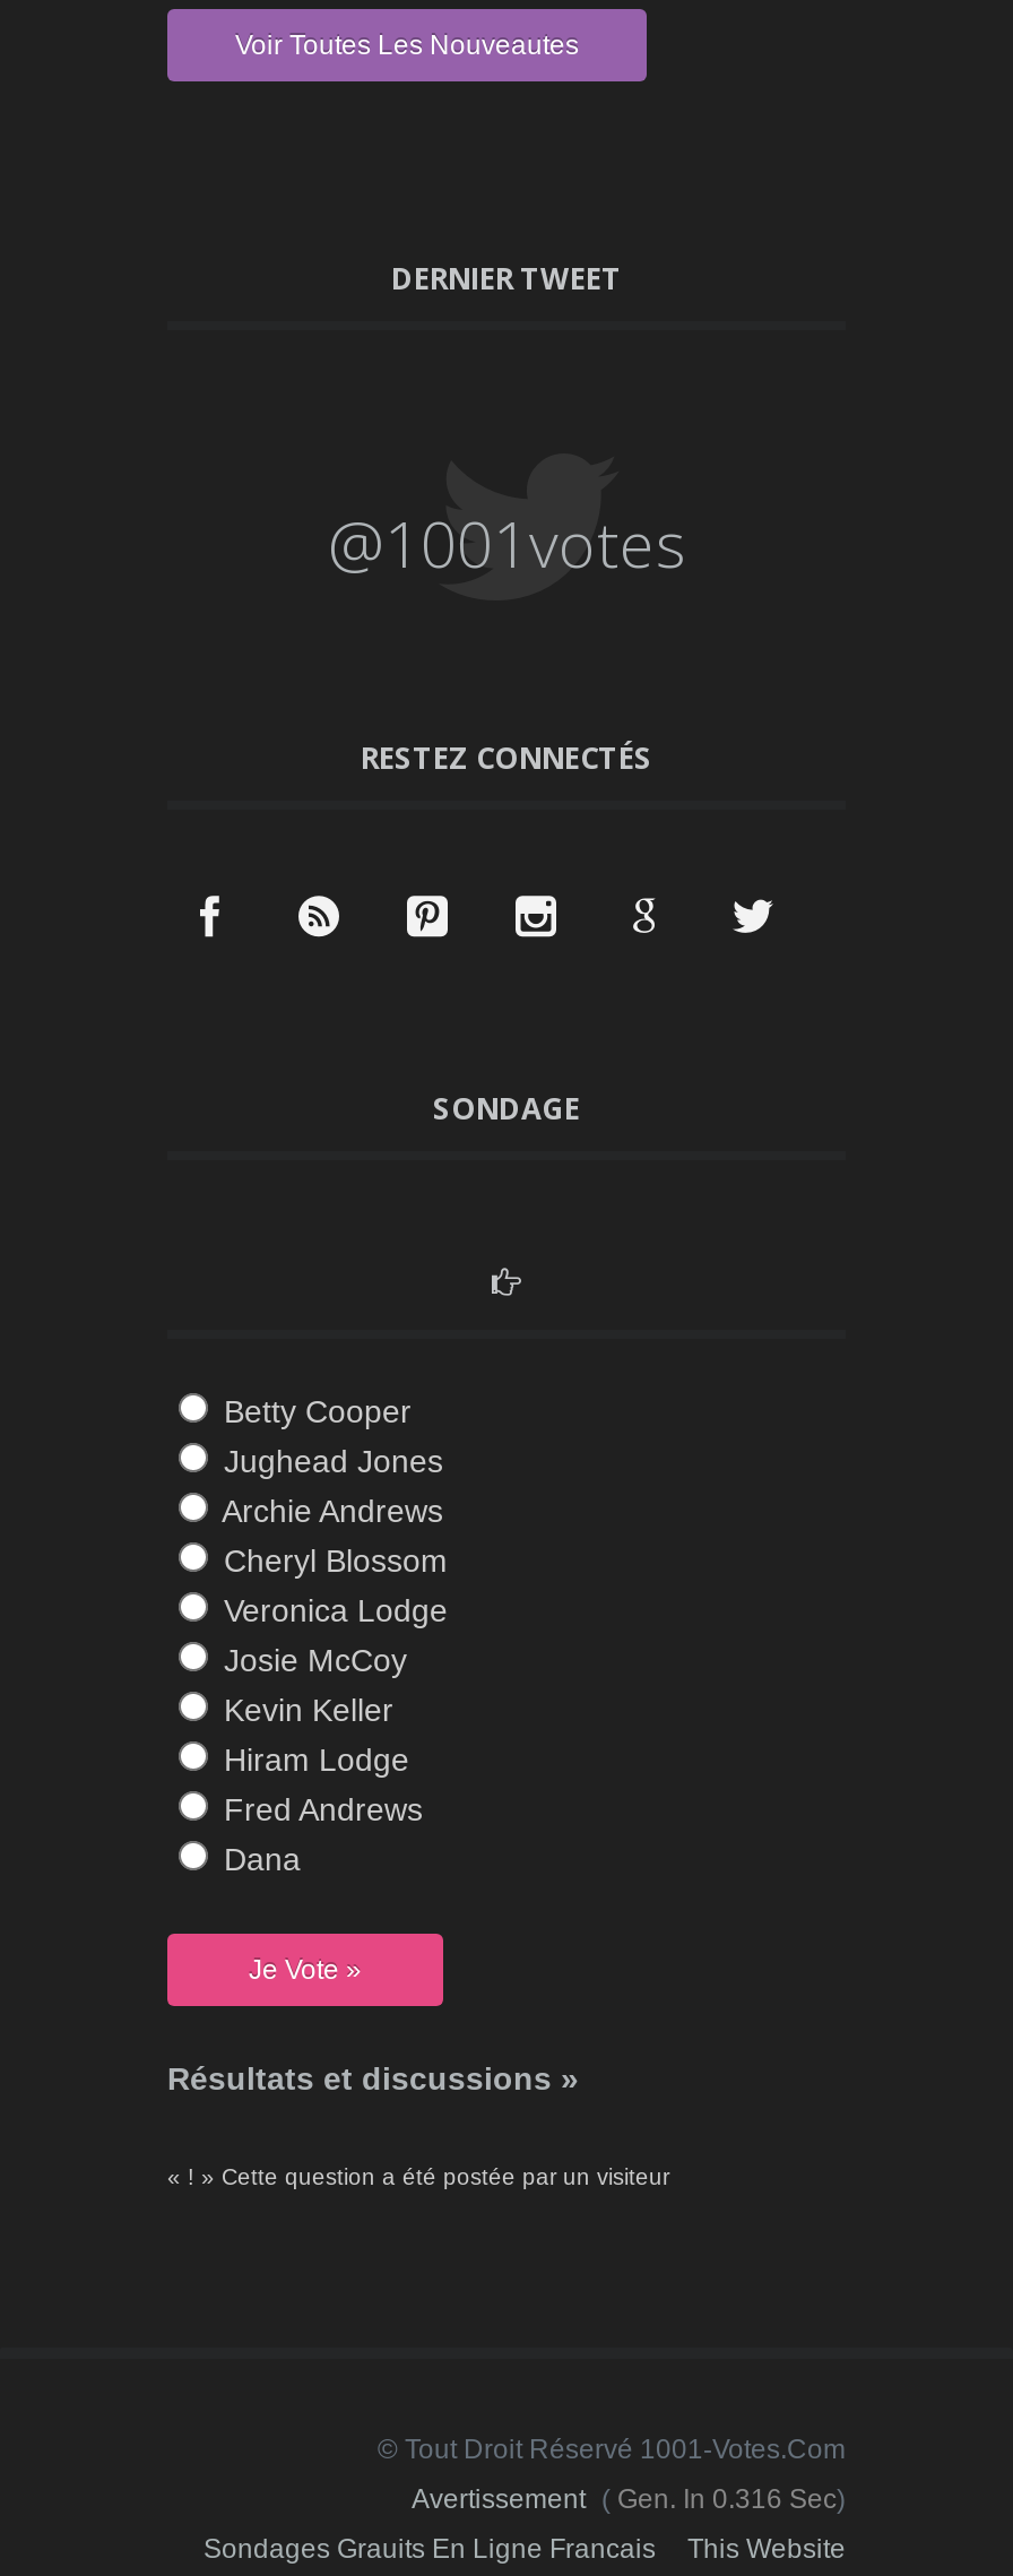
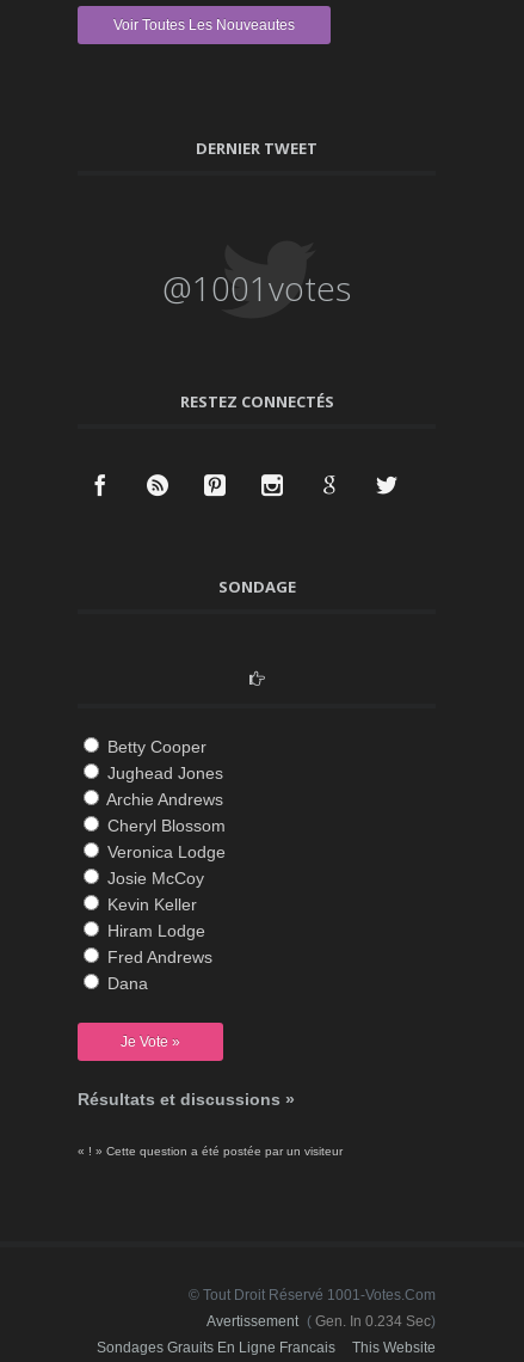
[412,2484,846,2516] Avertissement (Gen. In 0.316 Sec) -> [206,1313,436,1330] Avertissement (Gen. In 0.234 Sec)

